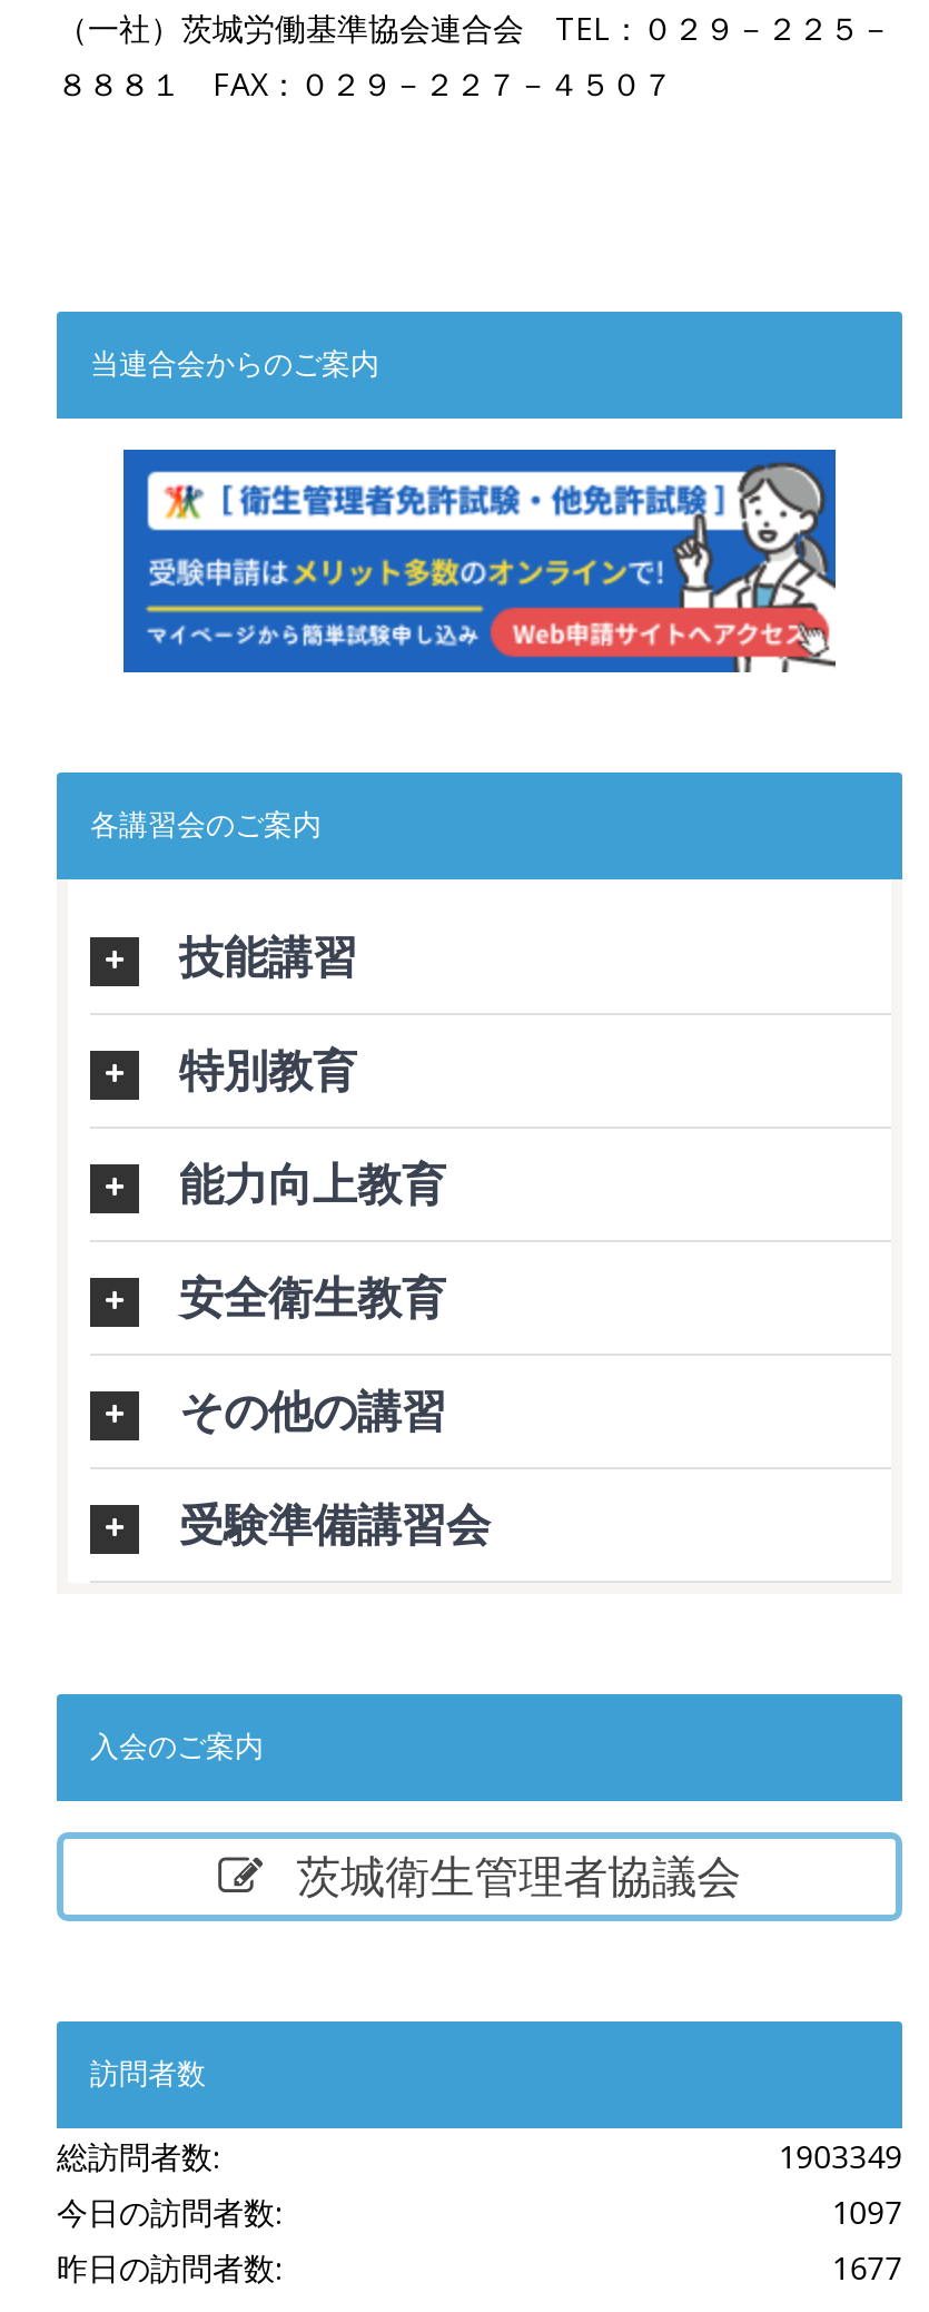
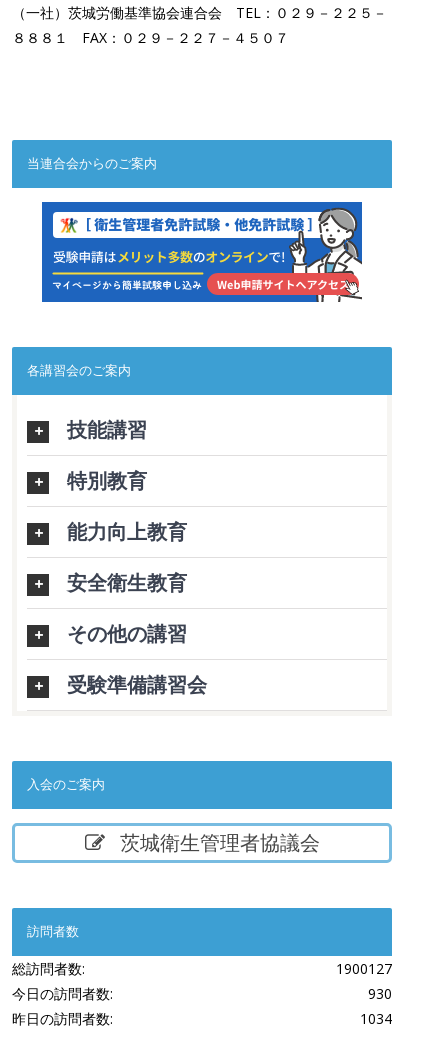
[778,2136,903,2178] 1903349 -> [336,959,392,978] 1900127
[832,2192,903,2234] 1097 -> [368,984,392,1003] 930
[832,2247,903,2290] 1677 -> [360,1009,392,1028] 1034

